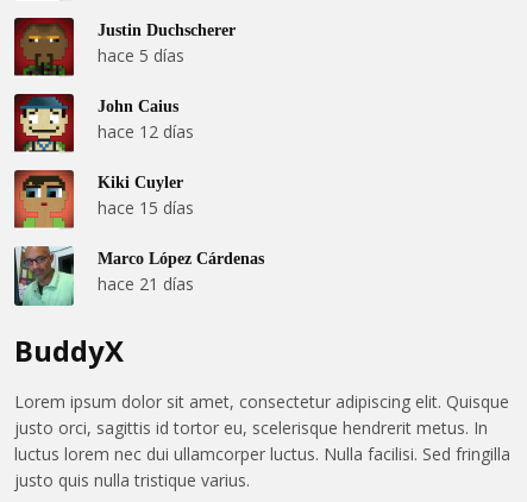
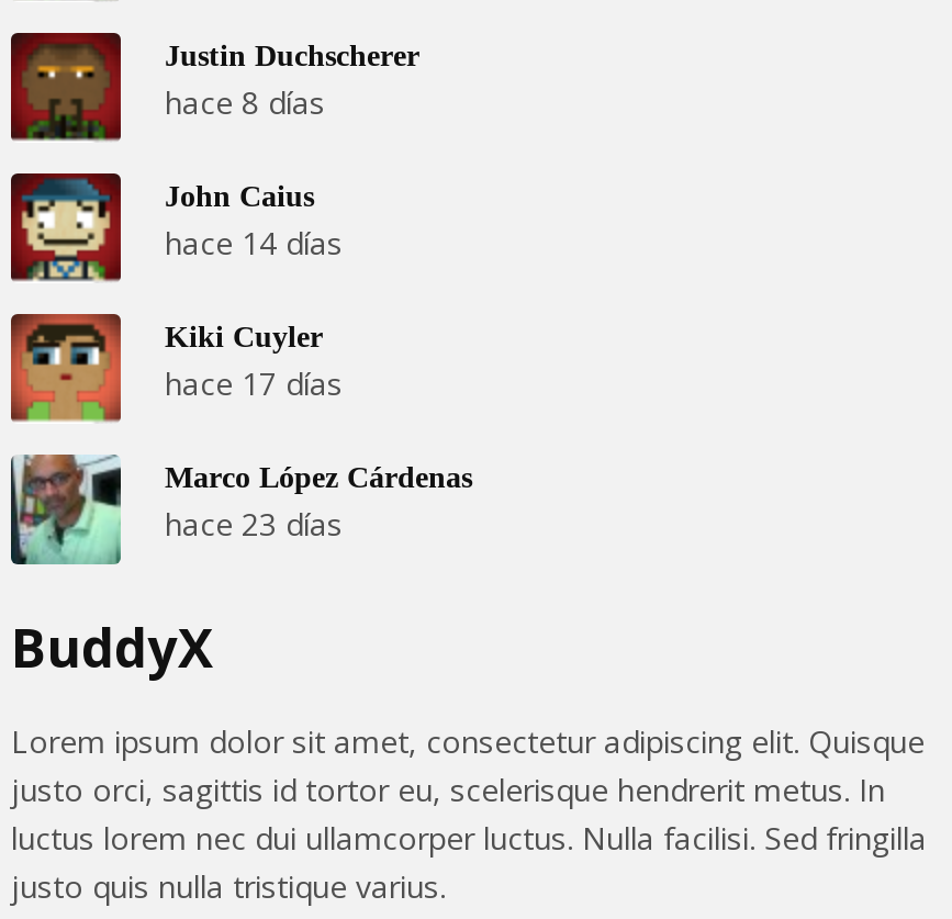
[98,43,184,66] hace 5 días -> [165,80,325,122] hace 8 días
[98,120,194,142] hace 12 días -> [165,221,343,262] hace 14 días
[98,196,194,218] hace 15 días -> [165,361,343,403] hace 17 días
[98,272,194,294] hace 21 días -> [165,502,343,543] hace 23 días

